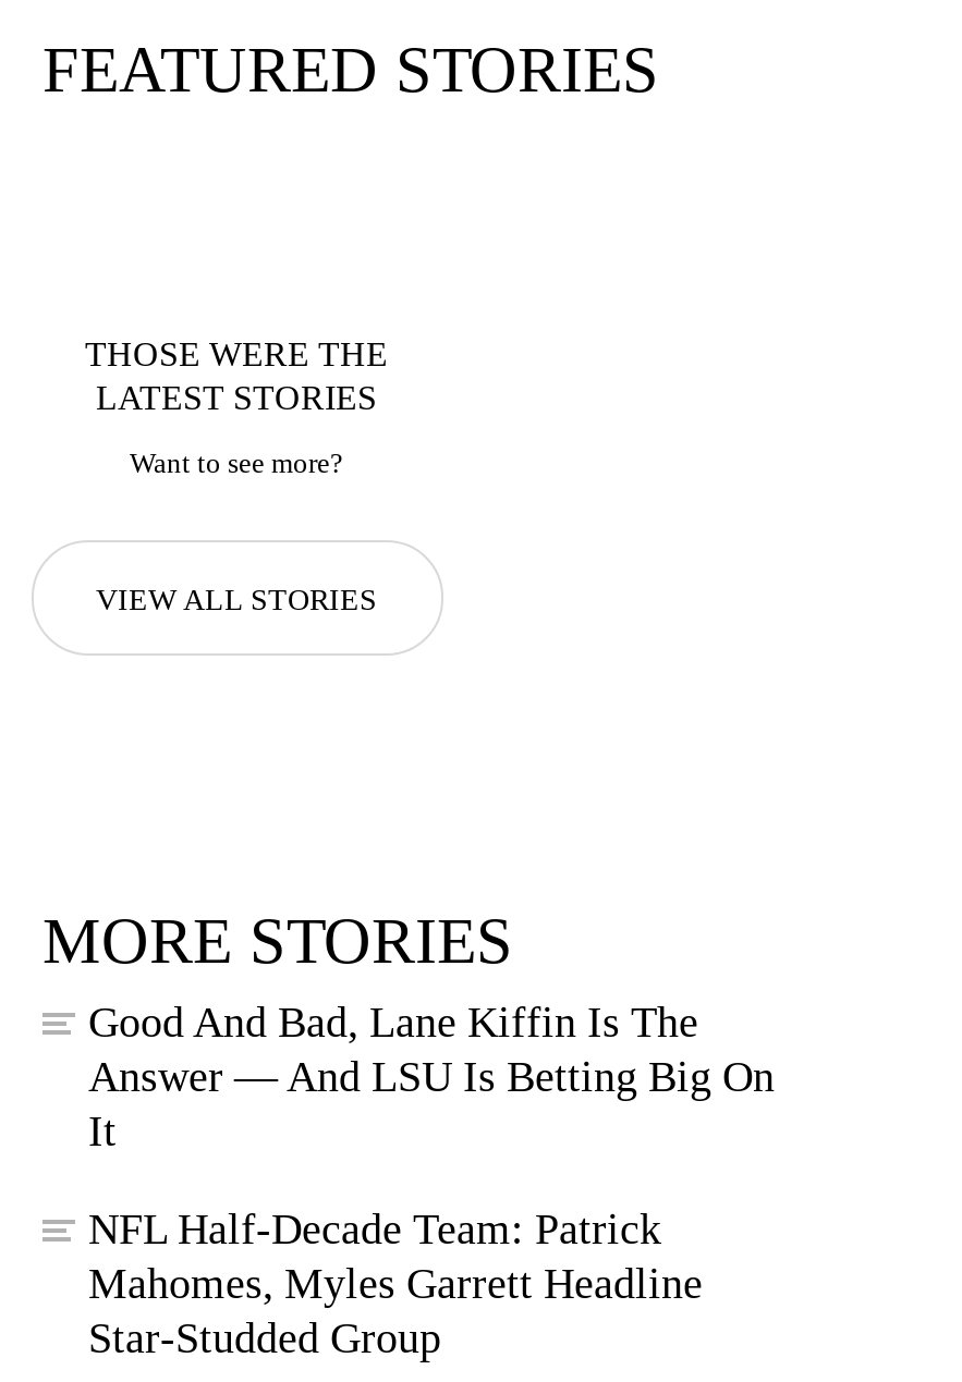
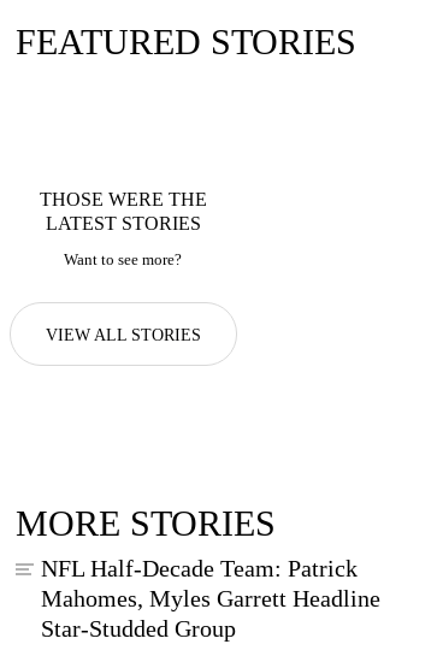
[88,998,775,1154] Good And Bad, Lane Kiffin Is The | Answer — And LSU Is Betting Big On | It -> none

